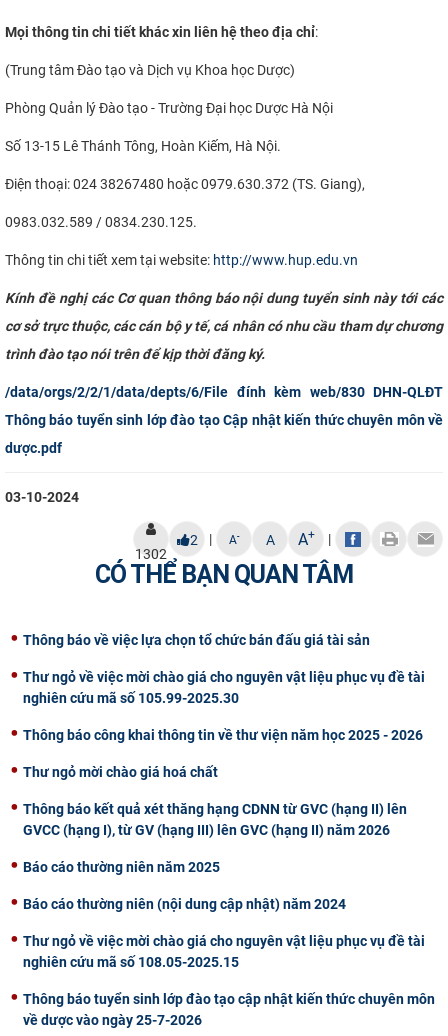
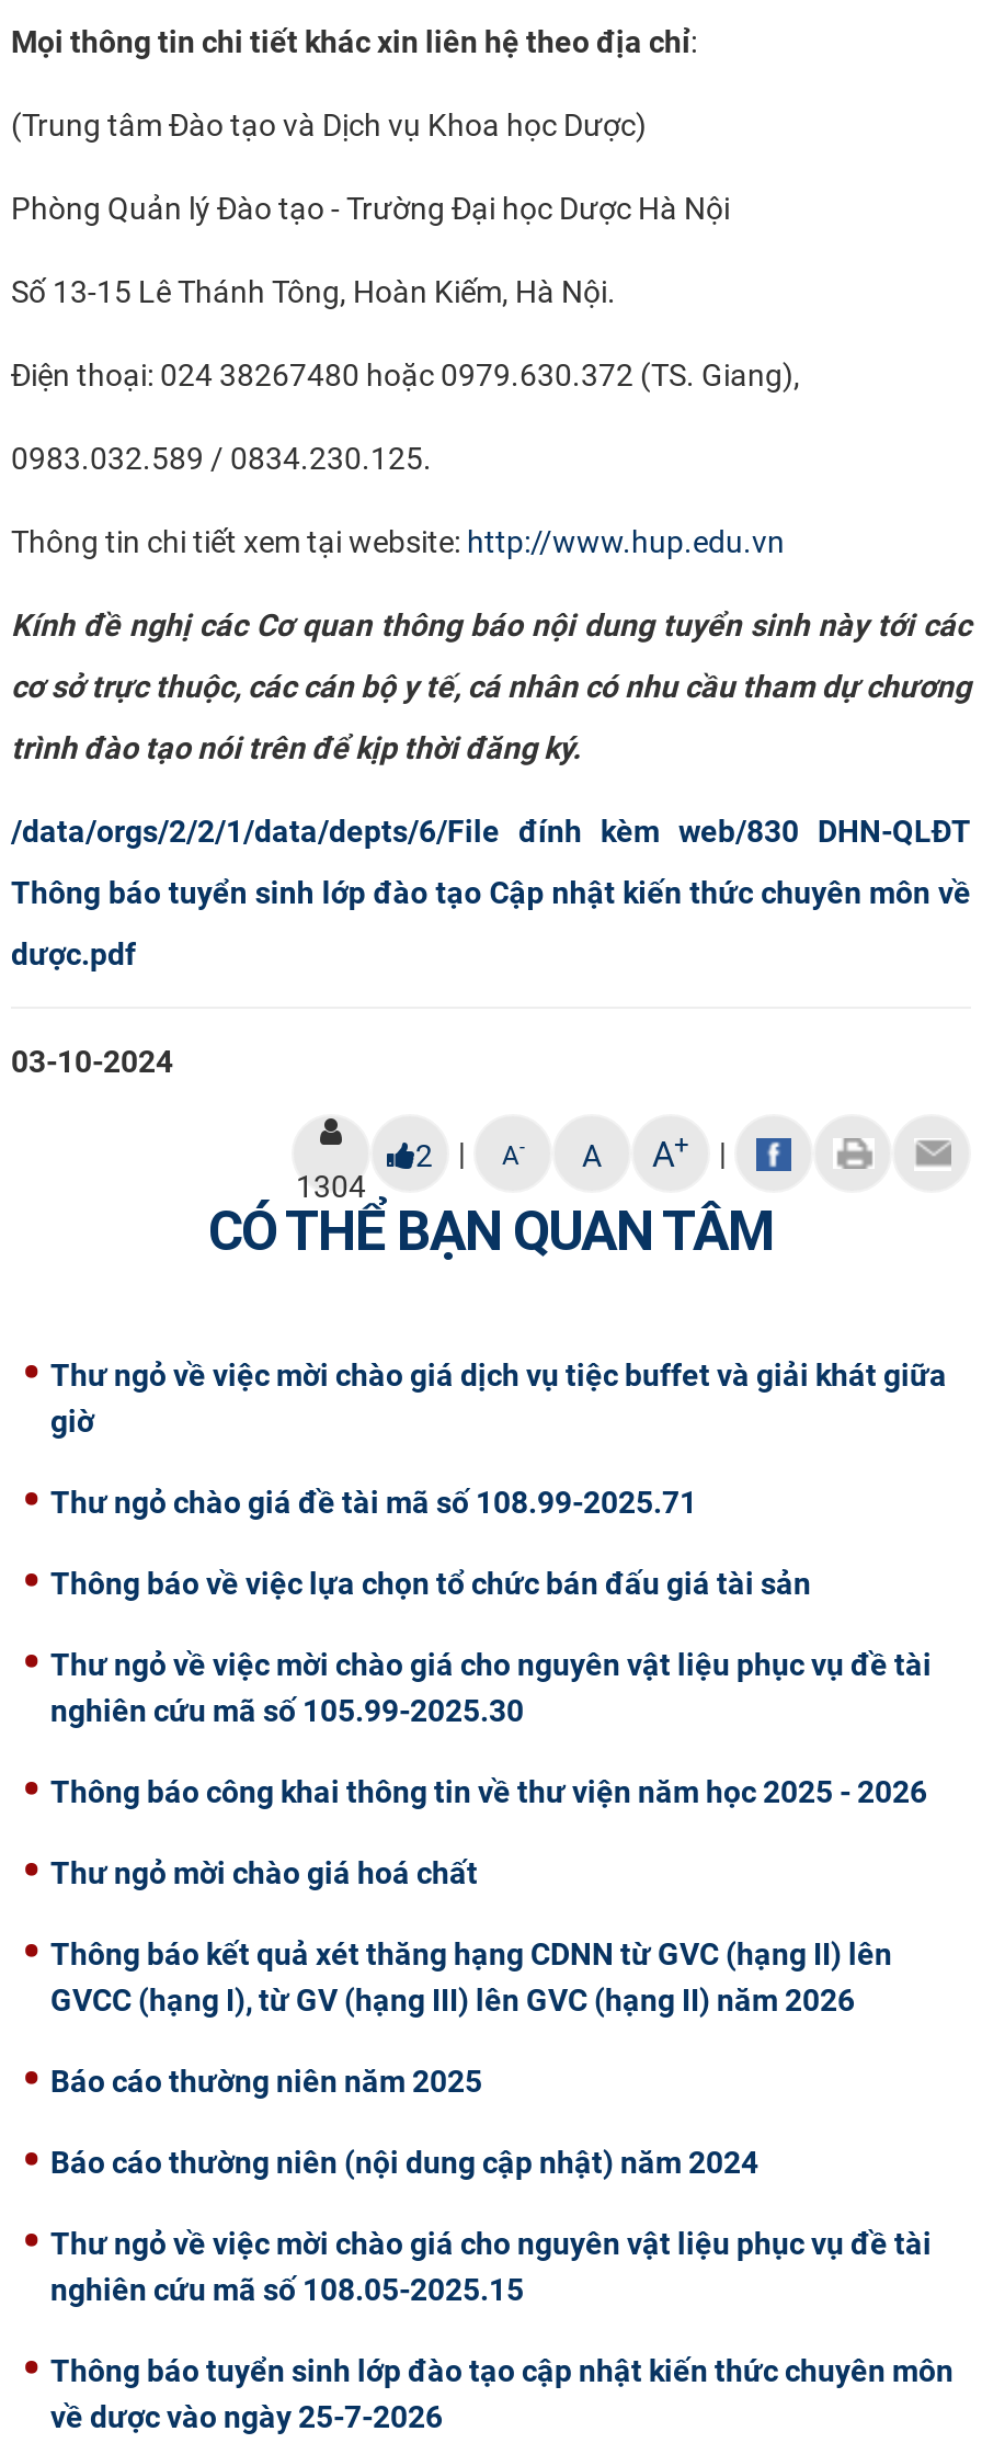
[135,545,167,561] 1302 -> [296,1168,366,1203] 1304
none -> [50,1356,947,1519] Thư ngỏ về việc mời chào giá dịch vụ tiệc buffet và giải khát giữa | giờ | Thư ngỏ chào giá đề tài mã số 108.99-2025.71

